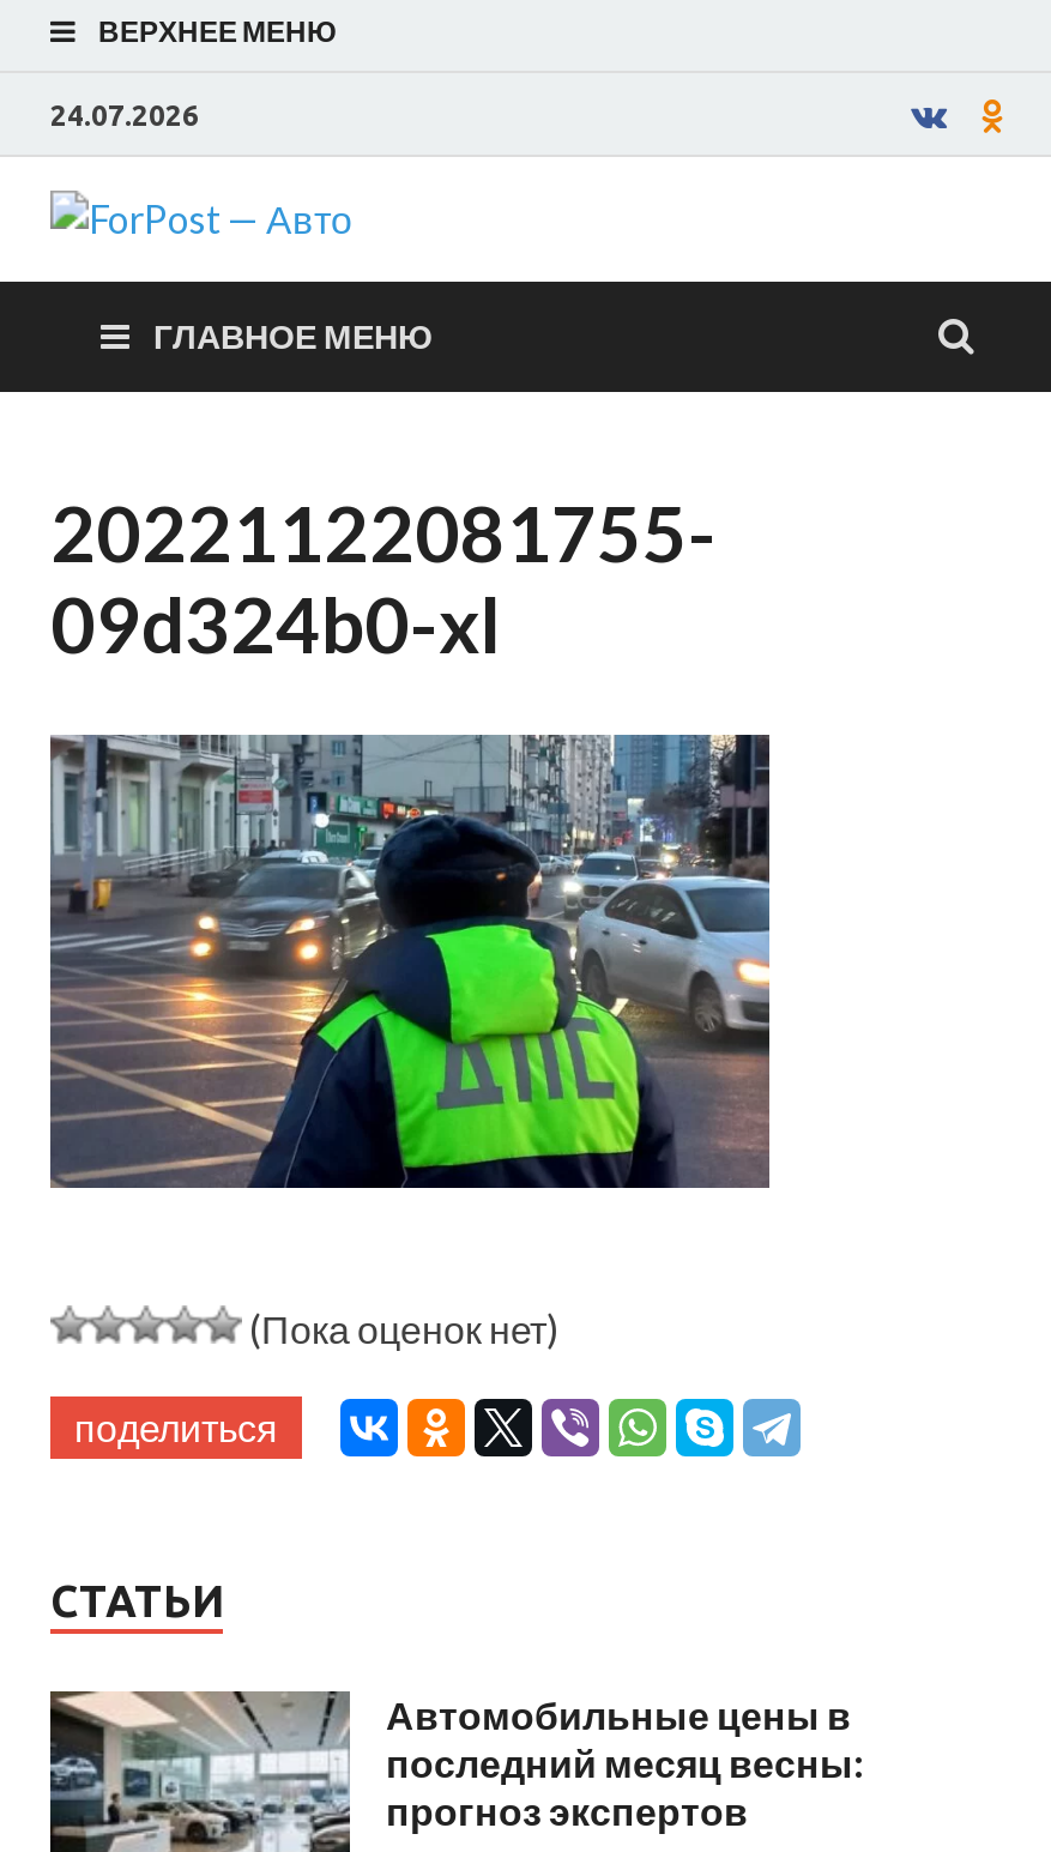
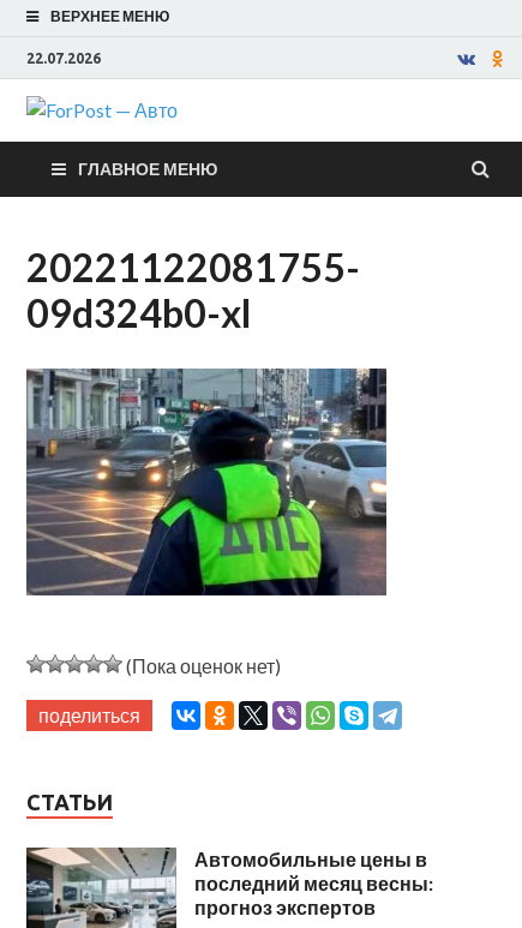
[50,98,199,129] 24.07.2026 -> [26,50,101,65] 22.07.2026

